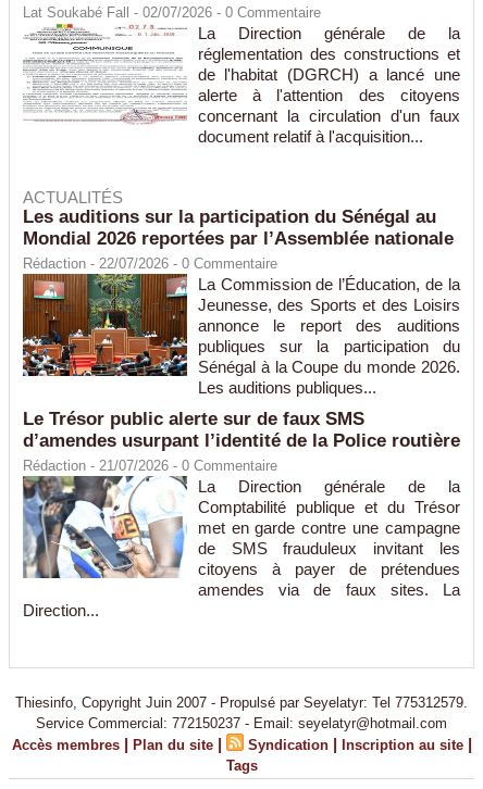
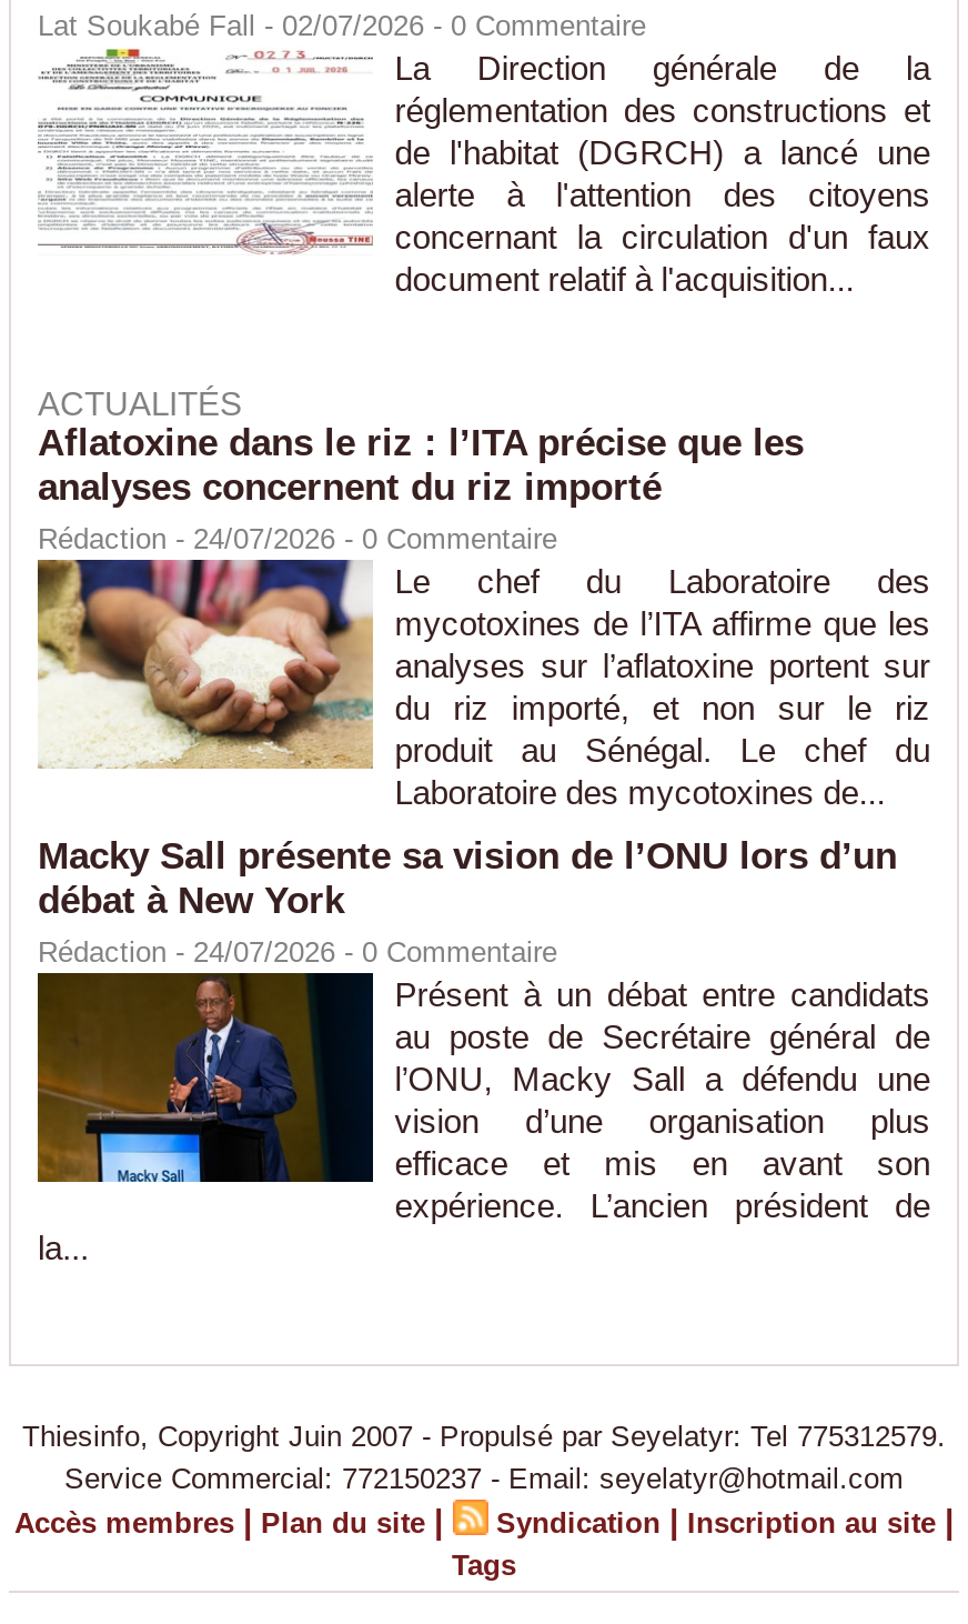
[22,207,460,397] [image] | Les auditions sur la participation du Sénégal au | Mondial 2026 reportées par l’Assemblée nationale | Rédaction - 22/07/2026 - 0 Commentaire | La Commission de l’Éducation, de la | Jeunesse, des Sports et des Loisirs | annonce le report des auditions | publiques sur la participation du | Sénégal à la Coupe du monde 2026. | Les auditions publiques... -> [36,423,930,812] [image] | Aflatoxine dans le riz : l’ITA précise que les | analyses concernent du riz importé | Rédaction - 24/07/2026 - 0 Commentaire | Le chef du Laboratoire des | mycotoxines de l’ITA affirme que les | analyses sur l’aflatoxine portent sur | du riz importé, et non sur le riz | produit au Sénégal. Le chef du | Laboratoire des mycotoxines de...
[22,409,460,620] [image] | Le Trésor public alerte sur de faux SMS | d’amendes usurpant l’identité de la Police routière | Rédaction - 21/07/2026 - 0 Commentaire | La Direction générale de la | Comptabilité publique et du Trésor | met en garde contre une campagne | de SMS frauduleux invitant les | citoyens à payer de prétendues | amendes via de faux sites. La | Direction... -> [36,836,930,1267] [image] | Macky Sall présente sa vision de l’ONU lors d’un | débat à New York | Rédaction - 24/07/2026 - 0 Commentaire | Présent à un débat entre candidats | au poste de Secrétaire général de | l’ONU, Macky Sall a défendu une | vision d’une organisation plus | efficace et mis en avant son | expérience. L’ancien président de | la...

